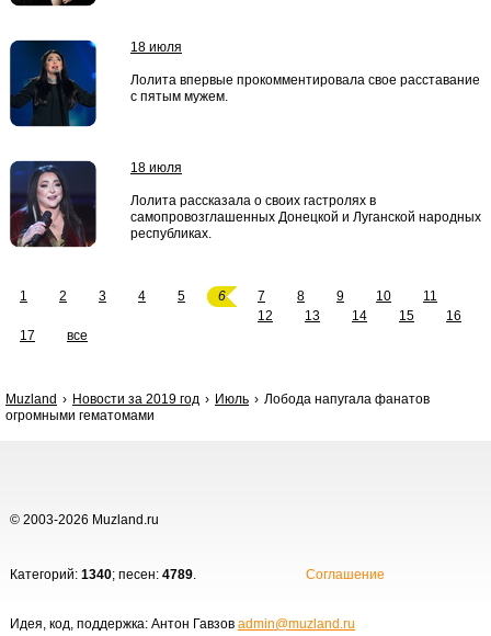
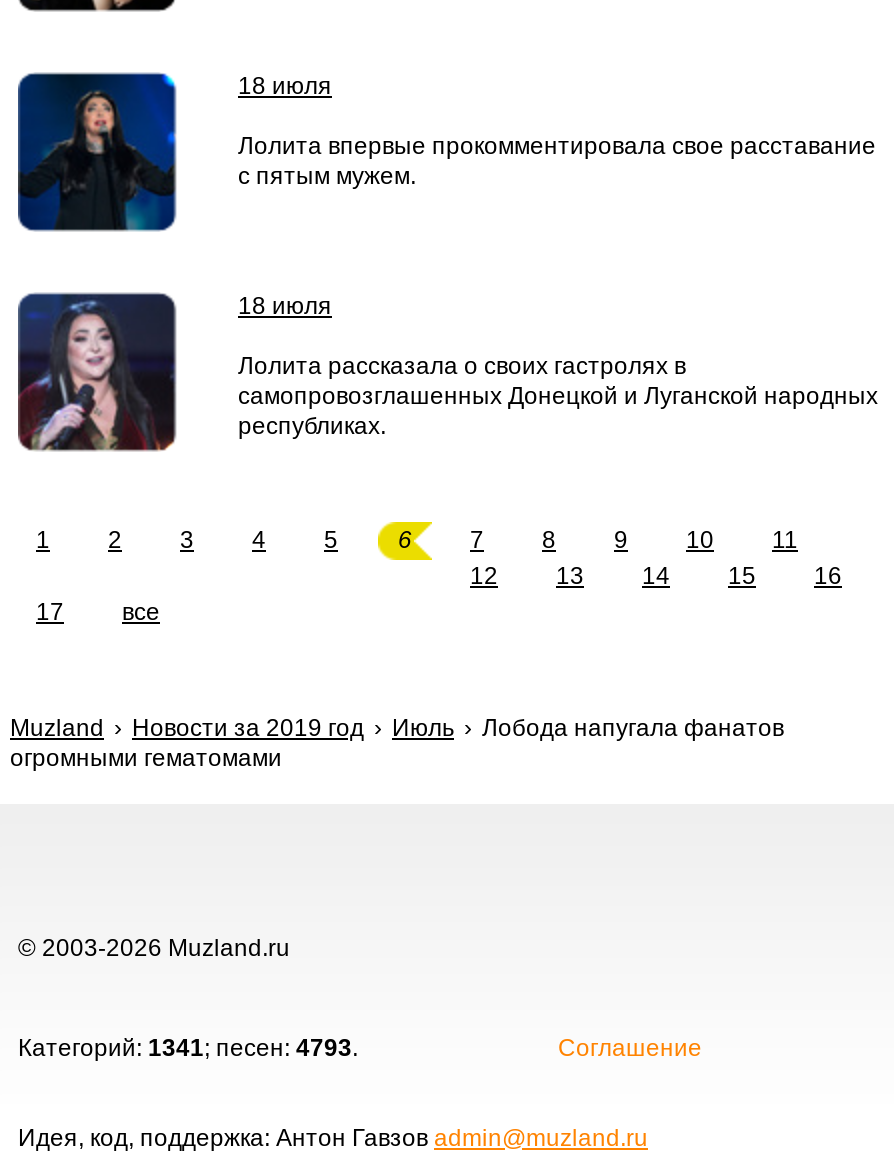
[10,567,196,582] Категорий: 1340; песен: 4789. -> [18,1034,358,1062] Категорий: 1341; песен: 4793.

